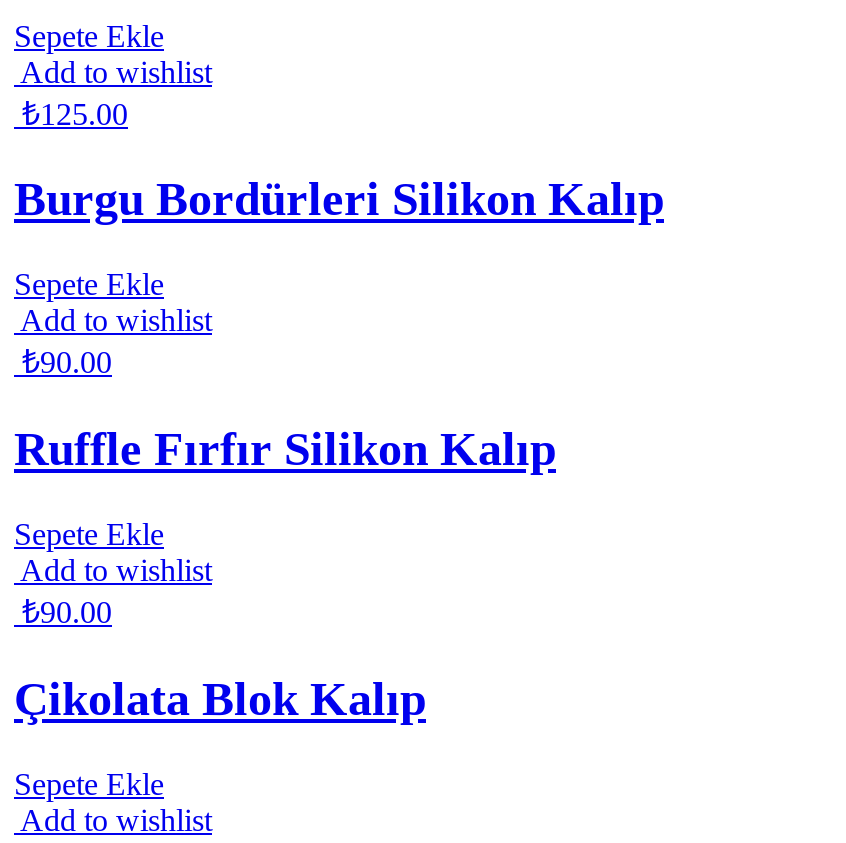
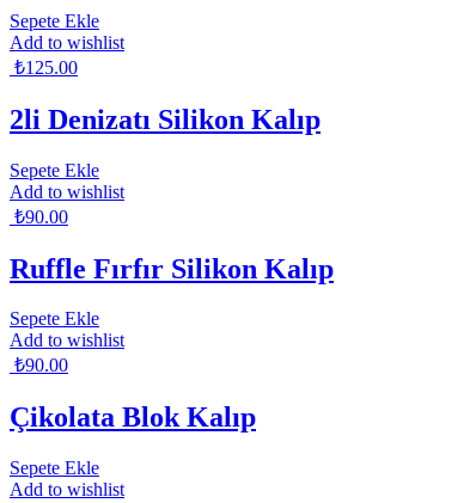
[14,174,664,226] Burgu Bordürleri Silikon Kalıp -> [10,104,321,135] 2li Denizatı Silikon Kalıp

